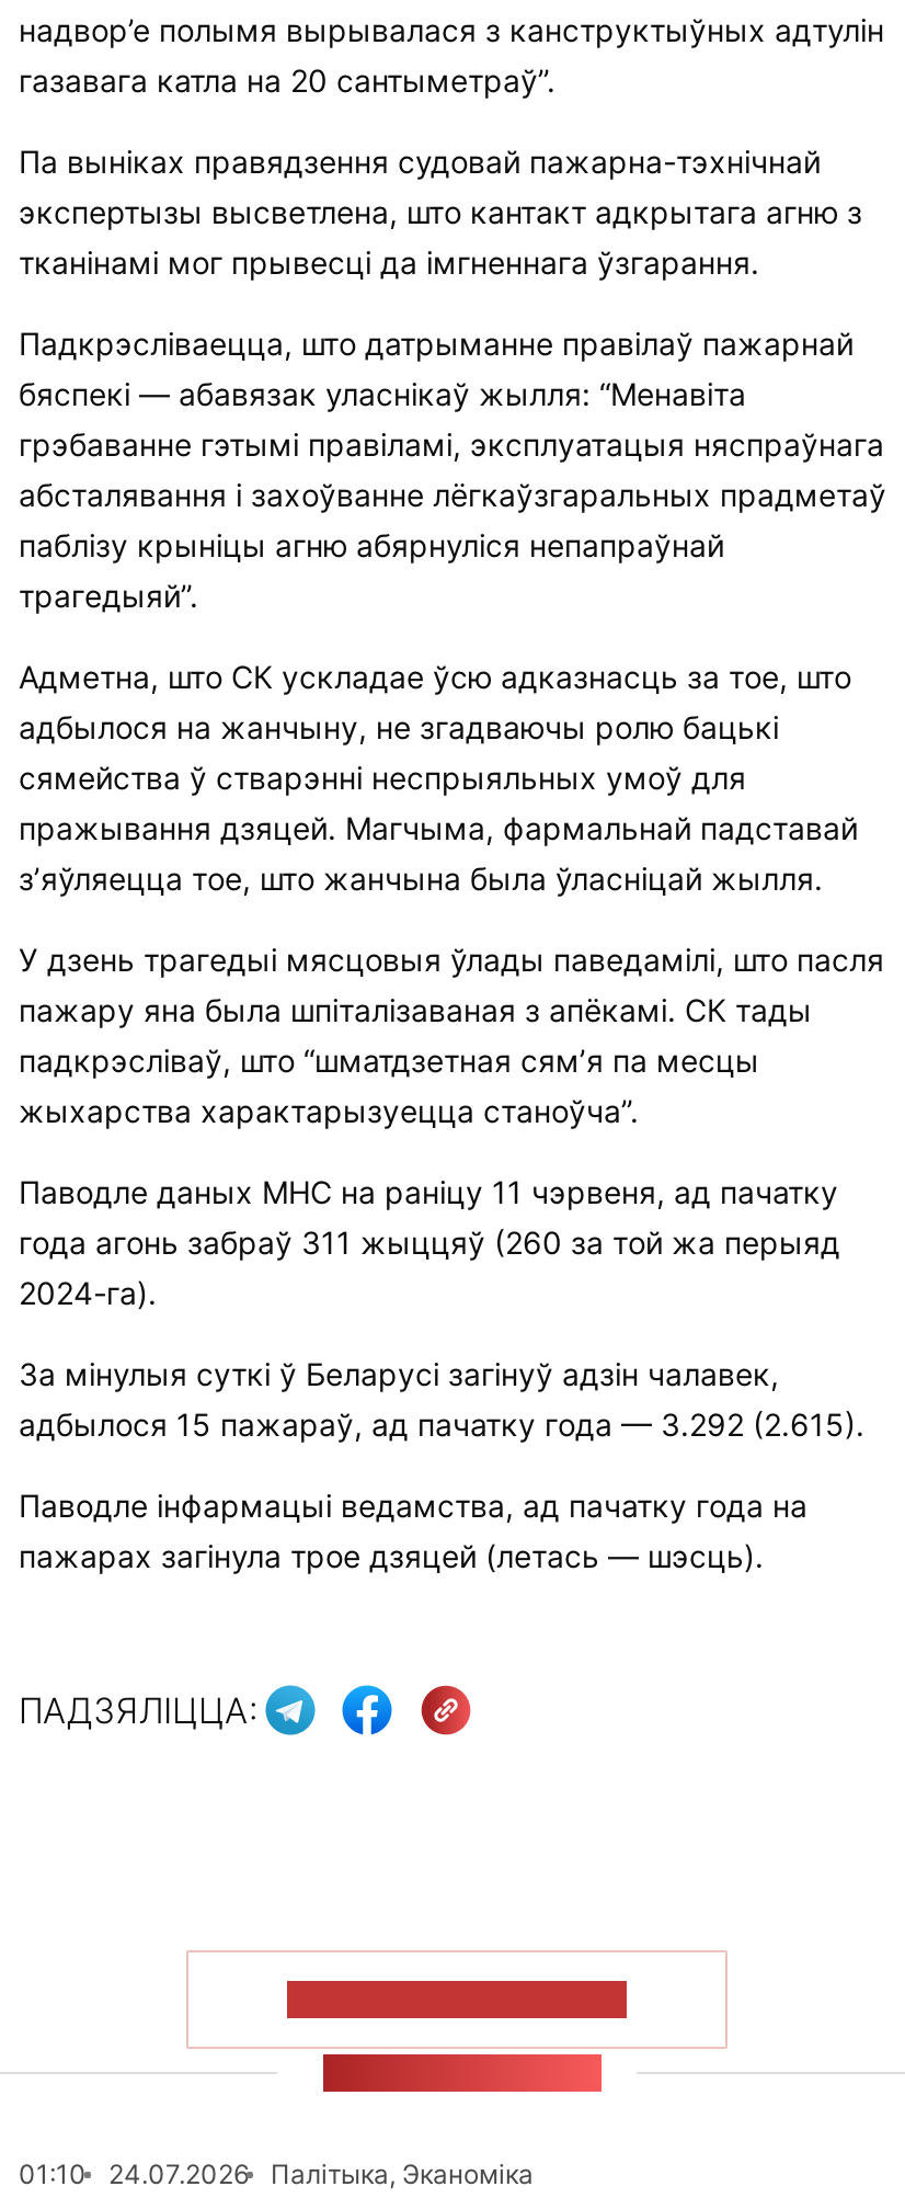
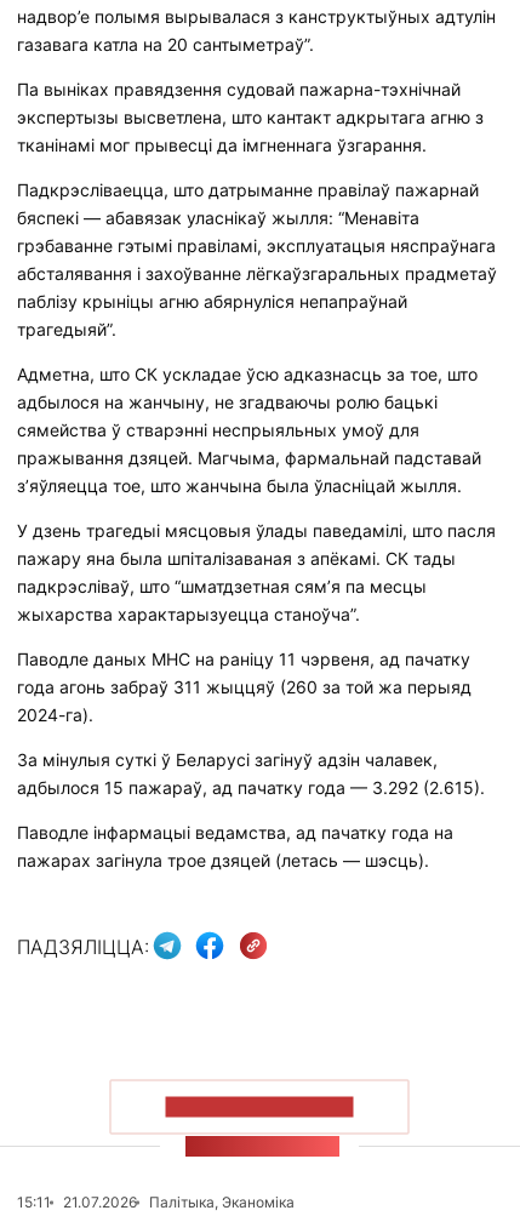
[19,2157,87,2189] 01:10 -> [17,1193,51,1211] 15:11
[108,2157,249,2189] 24.07.2026 -> [63,1193,137,1211] 21.07.2026

